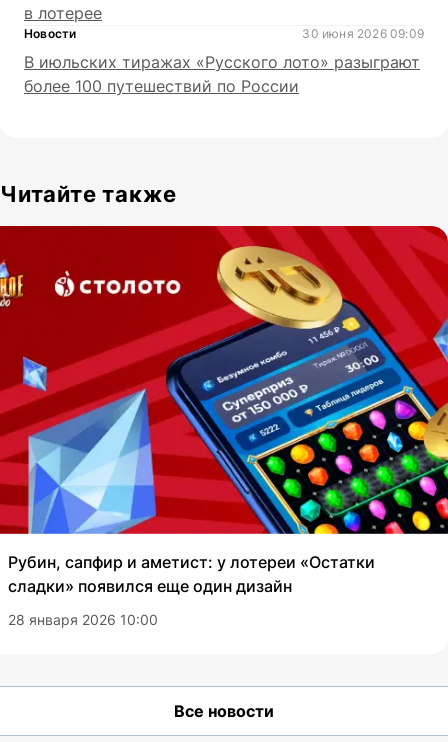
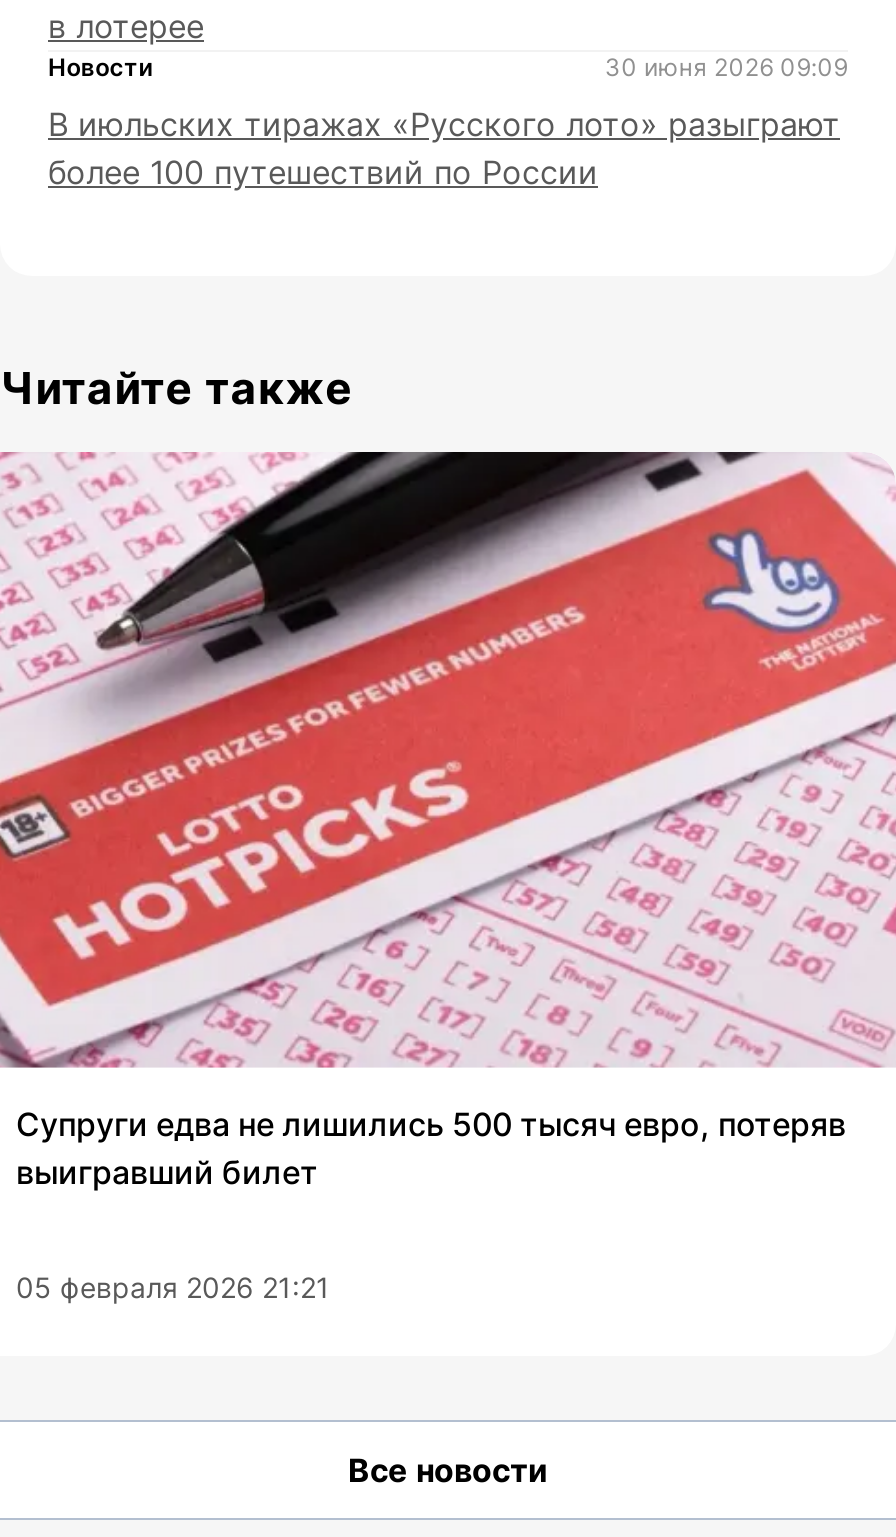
[3,225,445,596] [image] | Рубин, сапфир и аметист: у лотереи «Остатки | сладки» появился еще один дизайн -> [6,450,890,1192] [image] | Супруги едва не лишились 500 тысяч евро, потеряв | выигравший билет
[8,611,158,628] 28 января 2026 10:00 -> [16,1270,330,1304] 05 февраля 2026 21:21

